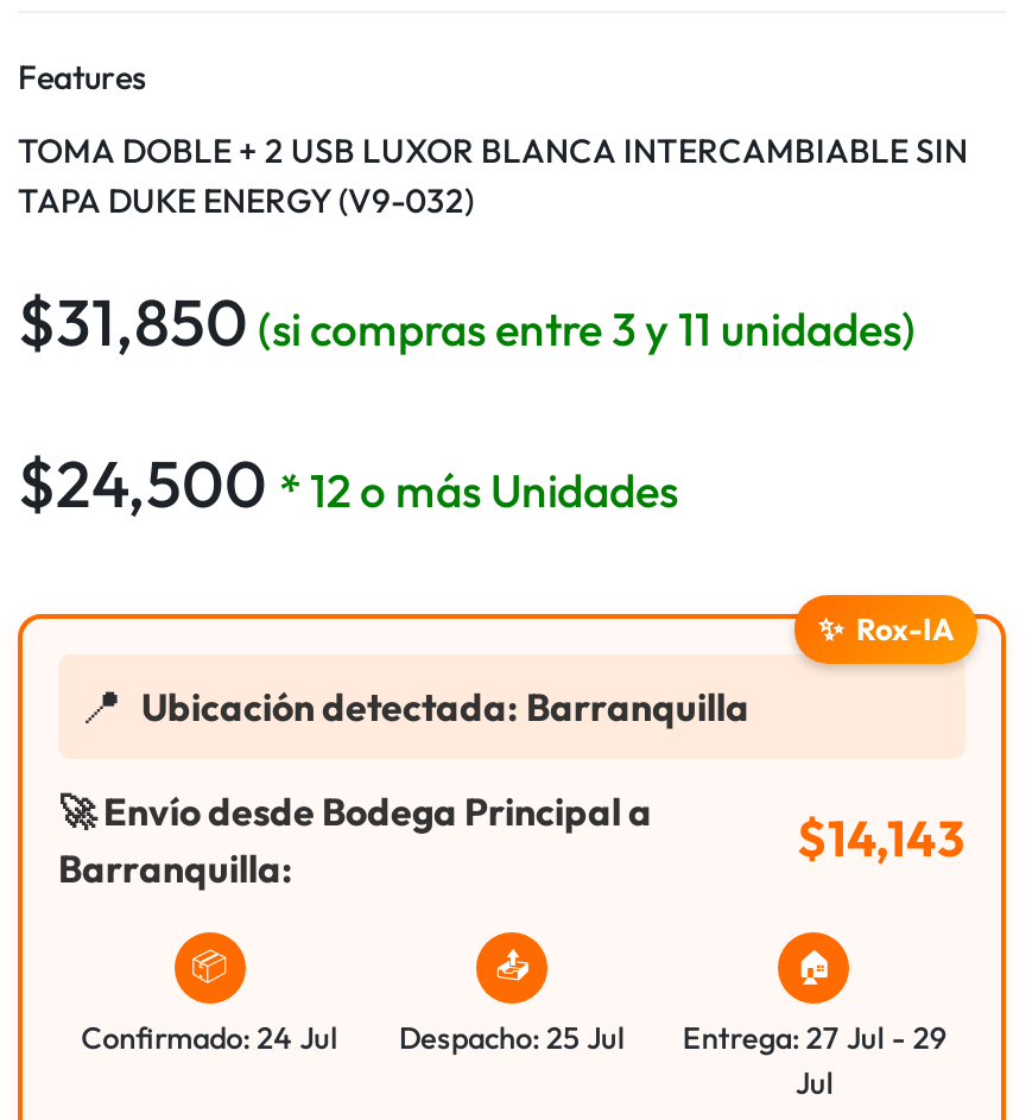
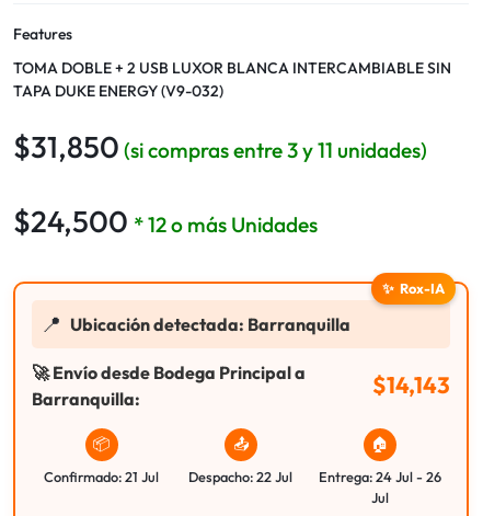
[81,1017,338,1055] Confirmado: 24 Jul -> [44,468,159,485] Confirmado: 21 Jul
[399,1017,625,1055] Despacho: 25 Jul -> [189,468,293,485] Despacho: 22 Jul
[682,1017,946,1055] Entrega: 27 Jul - 29 -> [319,468,442,485] Entrega: 24 Jul - 26

